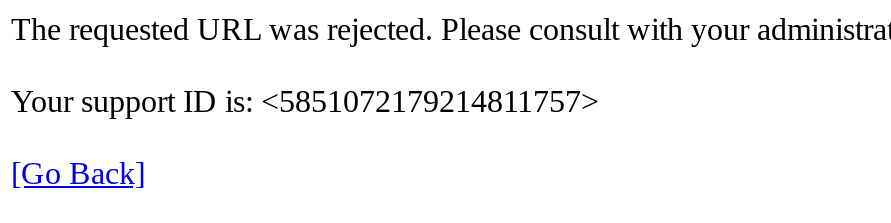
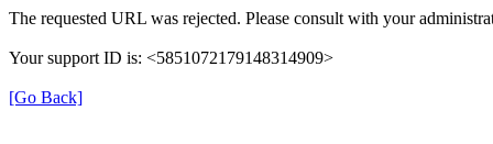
[11,84,599,118] Your support ID is: <5851072179214811757> -> [9,48,333,67] Your support ID is: <5851072179148314909>

